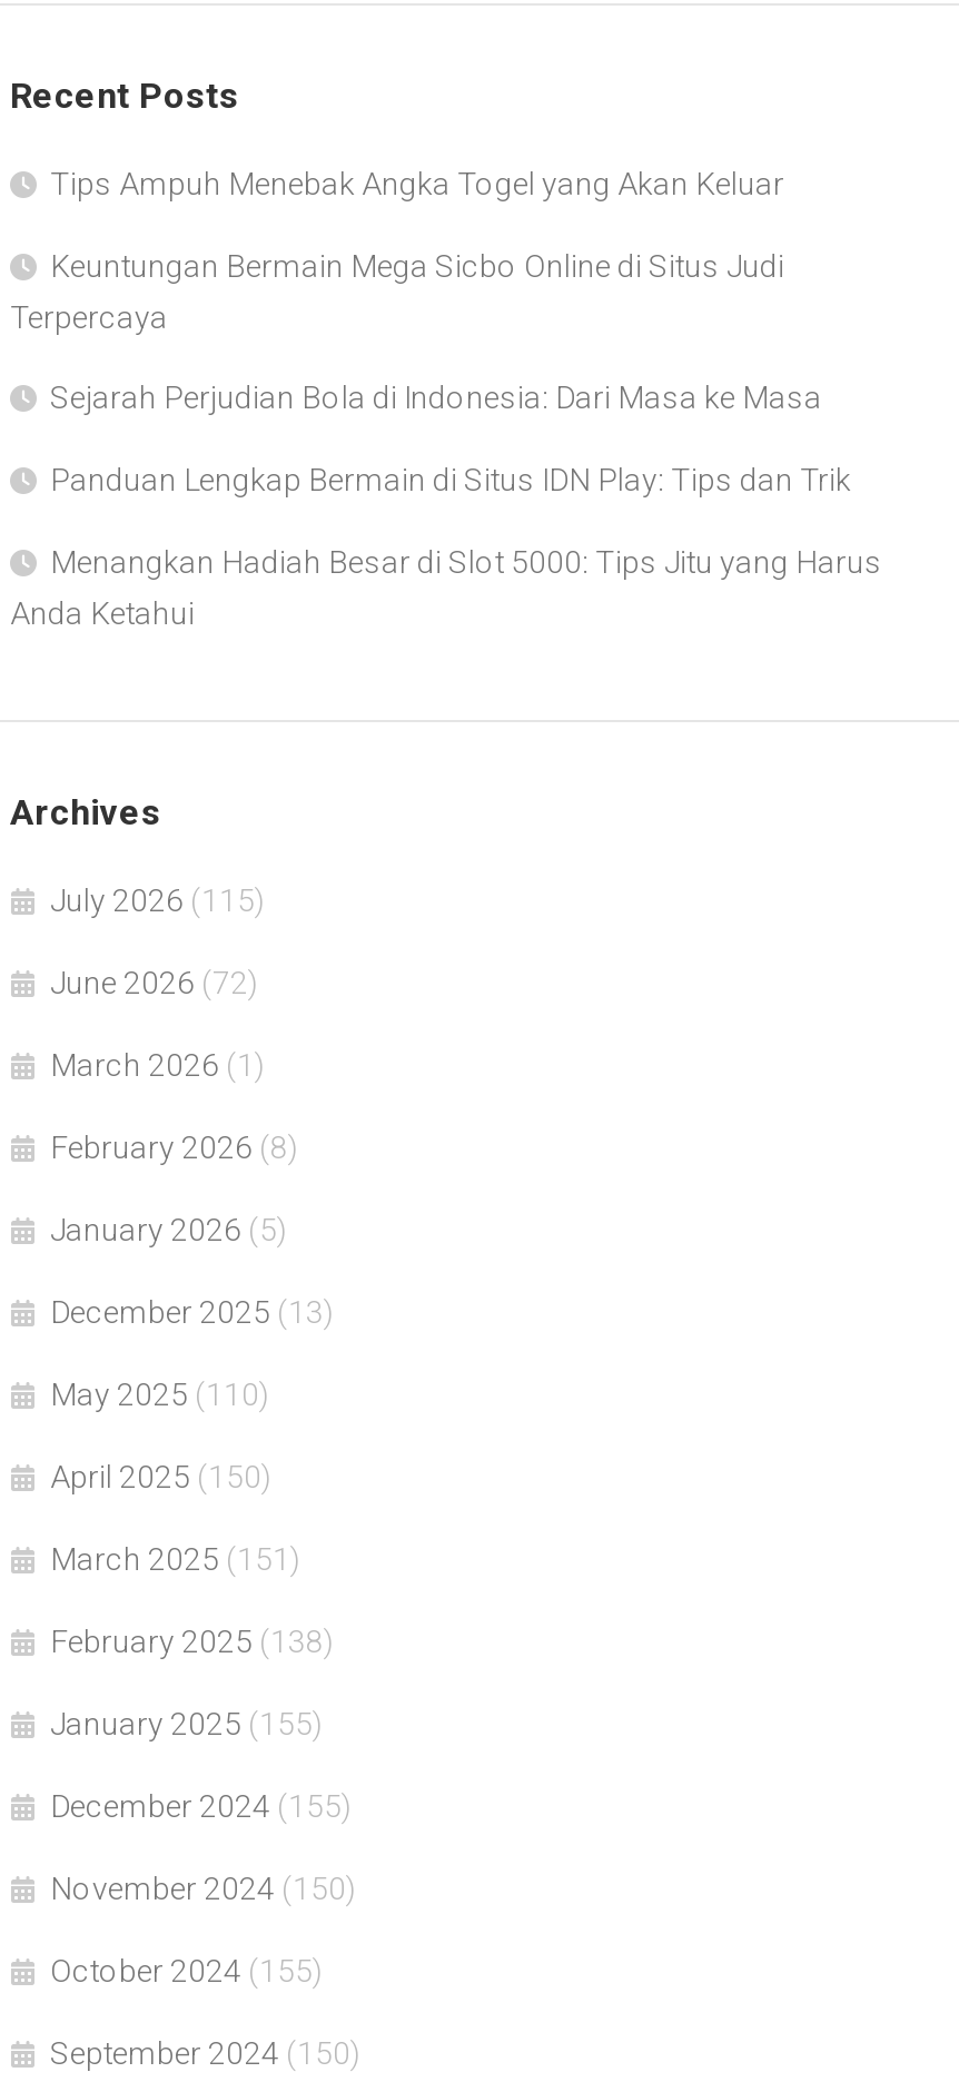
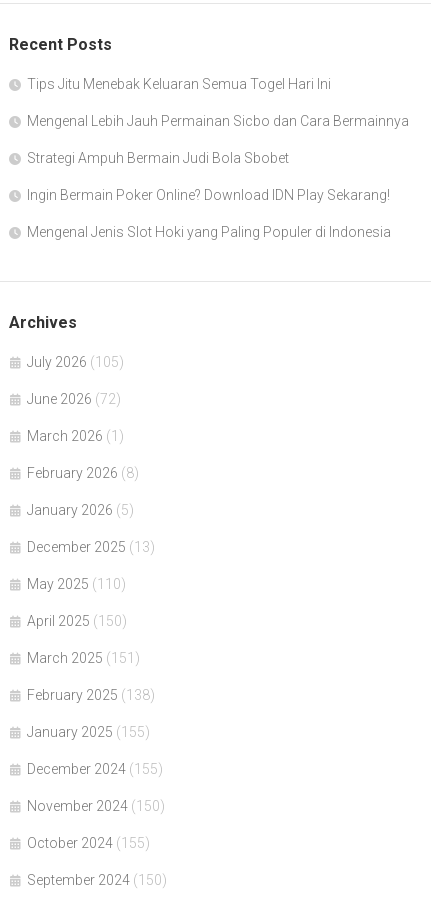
[50,167,784,202] Tips Ampuh Menebak Angka Togel yang Akan Keluar -> [27,76,331,92] Tips Jitu Menebak Keluaran Semua Togel Hari Ini
[10,249,784,336] Keuntungan Bermain Mega Sicbo Online di Situs Judi | Terpercaya -> [27,113,409,129] Mengenal Lebih Jauh Permainan Sicbo dan Cara Bermainnya
[50,380,822,416] Sejarah Perjudian Bola di Indonesia: Dari Masa ke Masa -> [27,150,289,166] Strategi Ampuh Bermain Judi Bola Sbobet
[50,463,851,498] Panduan Lengkap Bermain di Situs IDN Play: Tips dan Trik -> [27,187,390,203] Ingin Bermain Poker Online? Download IDN Play Sekarang!
[10,545,882,632] Menangkan Hadiah Besar di Slot 5000: Tips Jitu yang Harus | Anda Ketahui -> [27,224,391,240] Mengenal Jenis Slot Hoki yang Paling Populer di Indonesia
[50,883,266,919] July 2026 (115) -> [27,354,124,370] July 2026 (105)

